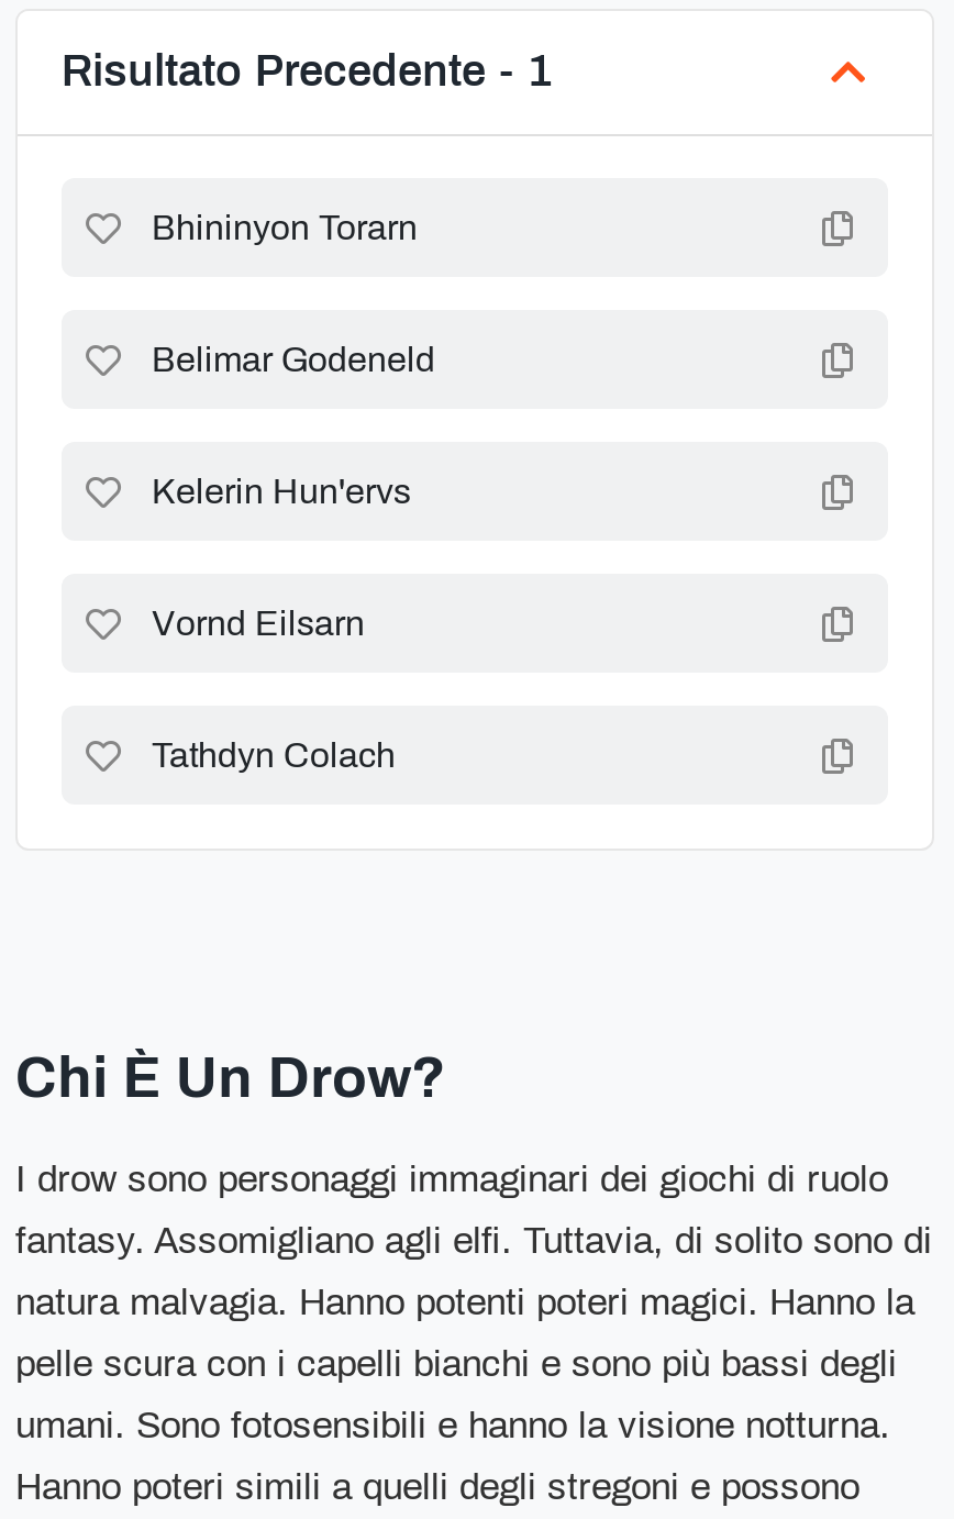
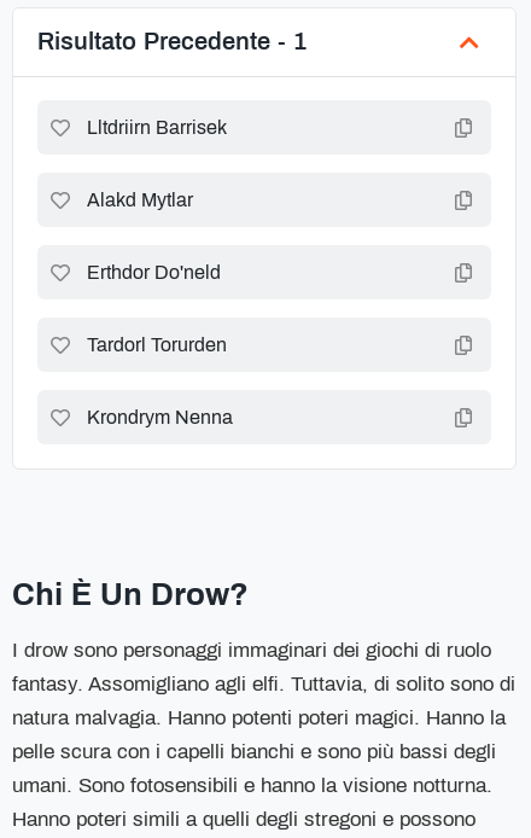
[152,208,418,245] Bhininyon Torarn -> [87,117,227,137] Lltdriirn Barrisek
[152,340,435,377] Belimar Godeneld -> [87,189,193,210] Alakd Mytlar
[152,472,411,509] Kelerin Hun'ervs -> [87,261,221,282] Erthdor Do'neld
[152,603,365,641] Vornd Eilsarn -> [87,334,227,354] Tardorl Torurden
[152,735,396,773] Tathdyn Colach -> [87,406,233,427] Krondrym Nenna

